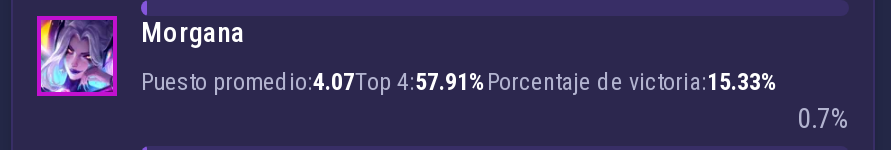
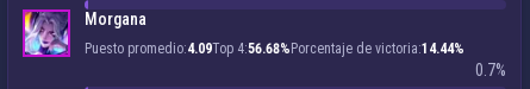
[141,68,779,96] Puesto promedio:4.07Top 4:57.91% Porcentaje de victoria:15.33% -> [85,40,464,57] Puesto promedio:4.09Top 4:56.68% Porcentaje de victoria:14.44%

